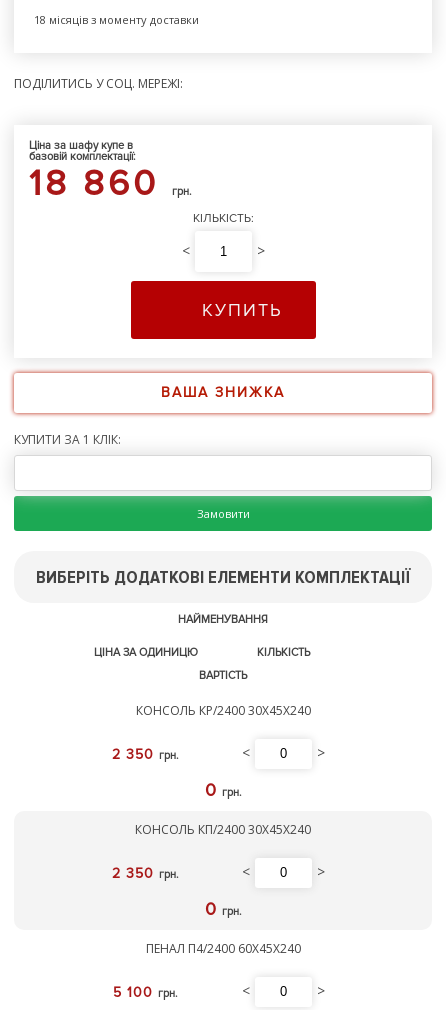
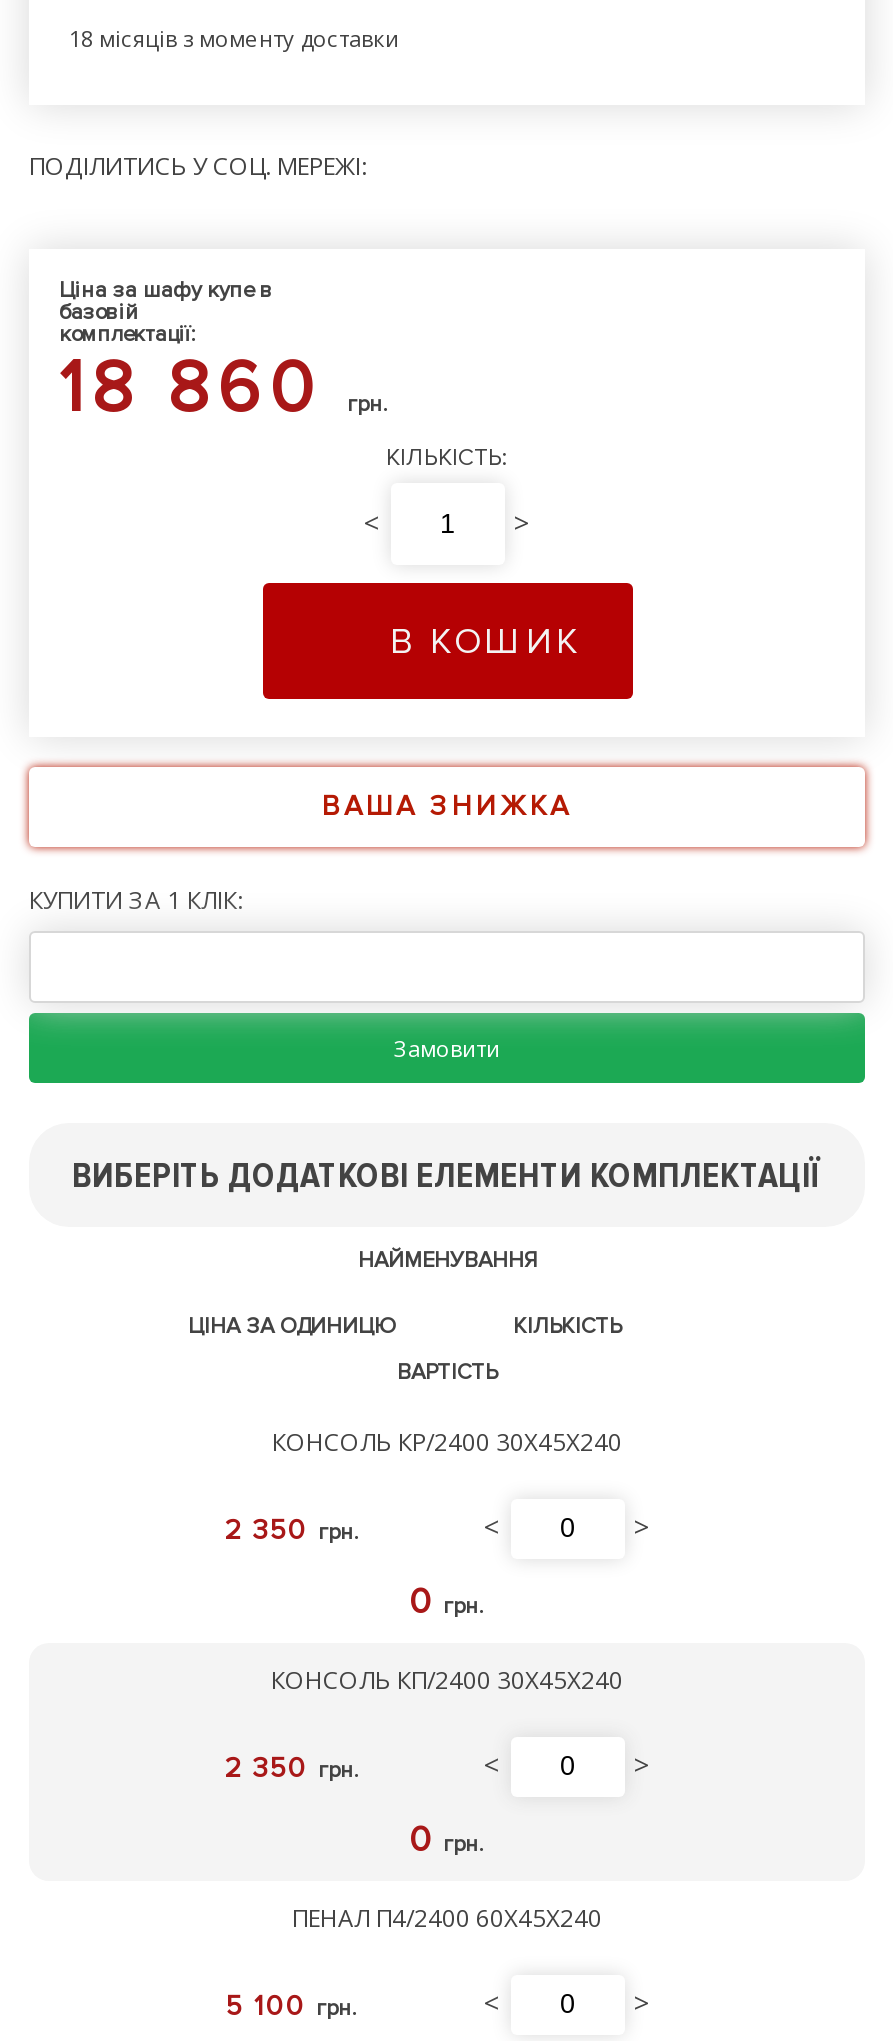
[202,299,283,321] КУПИТЬ -> [390,619,582,663] В КОШИК

